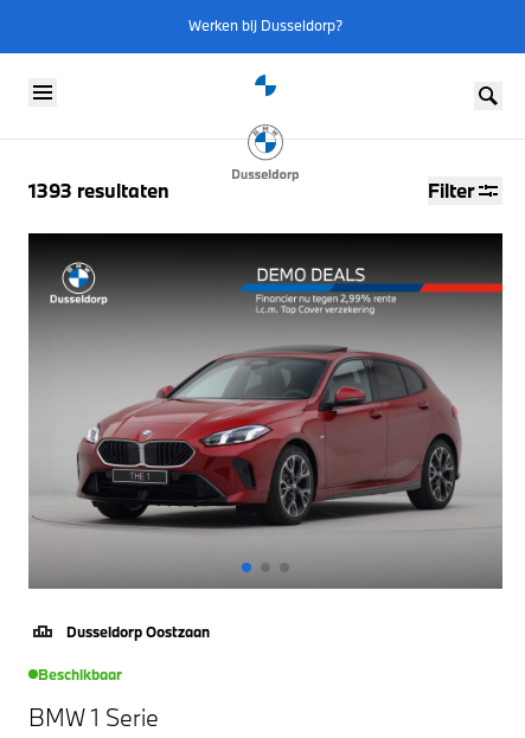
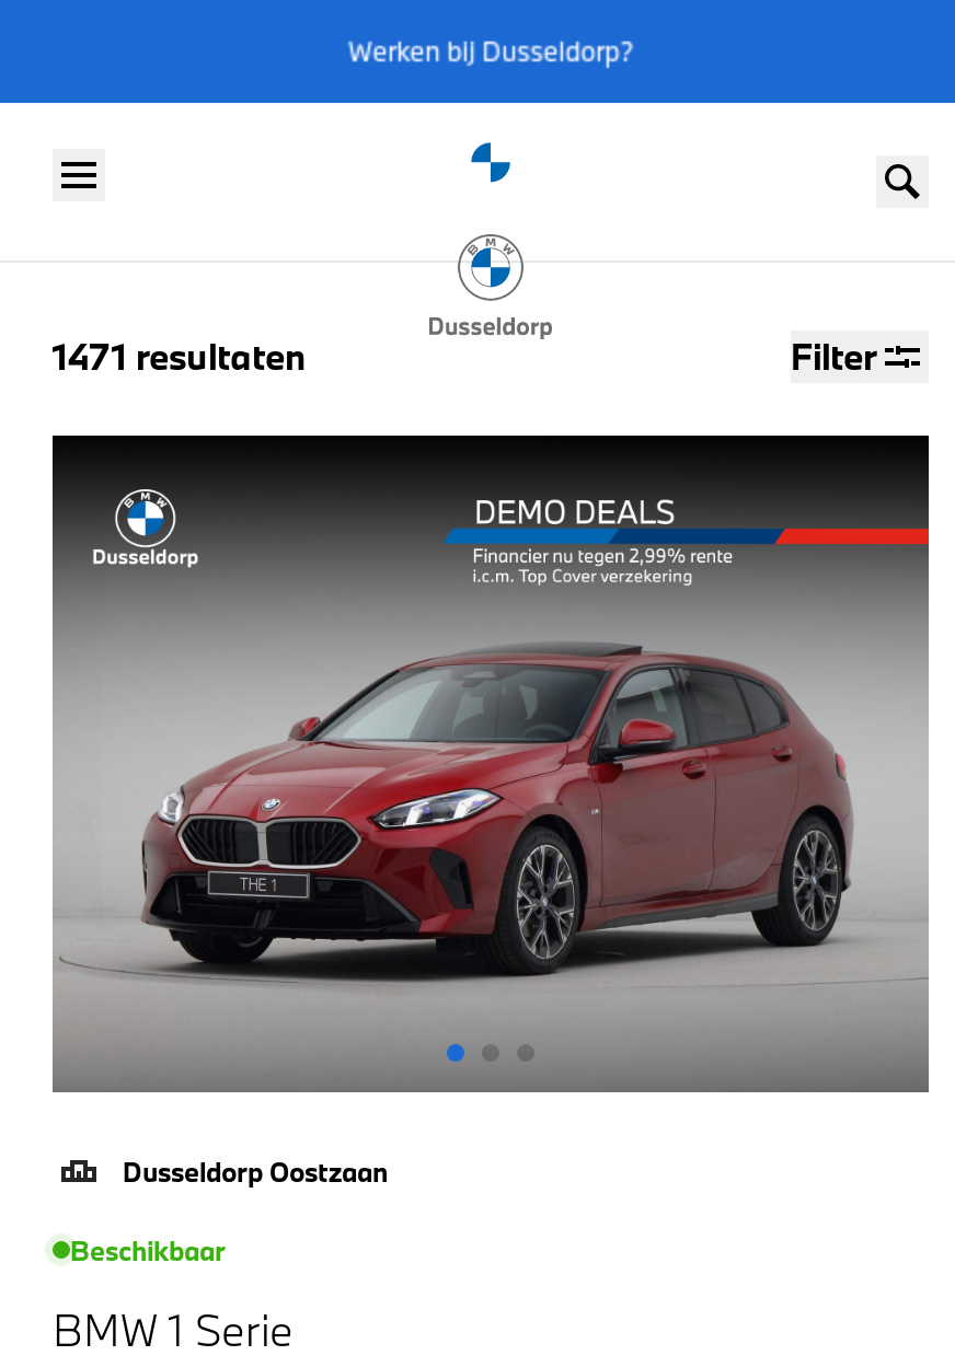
[28,178,169,203] 1393 resultaten -> [53,333,307,379] 1471 resultaten

